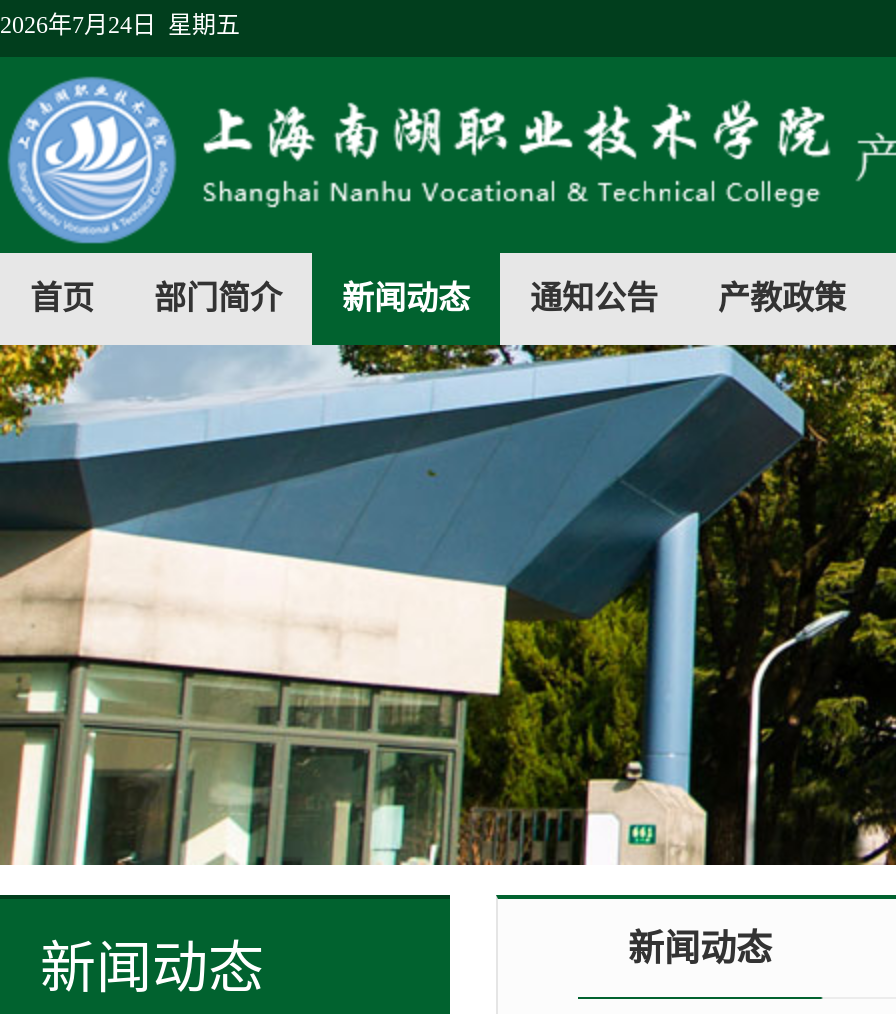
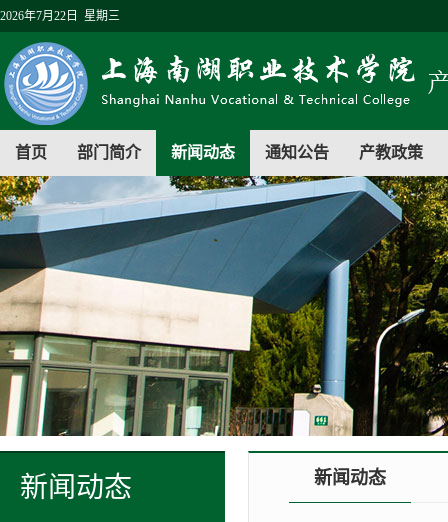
[0,11,240,39] 2026年7月24日 星期五 -> [0,9,120,23] 2026年7月22日 星期三

